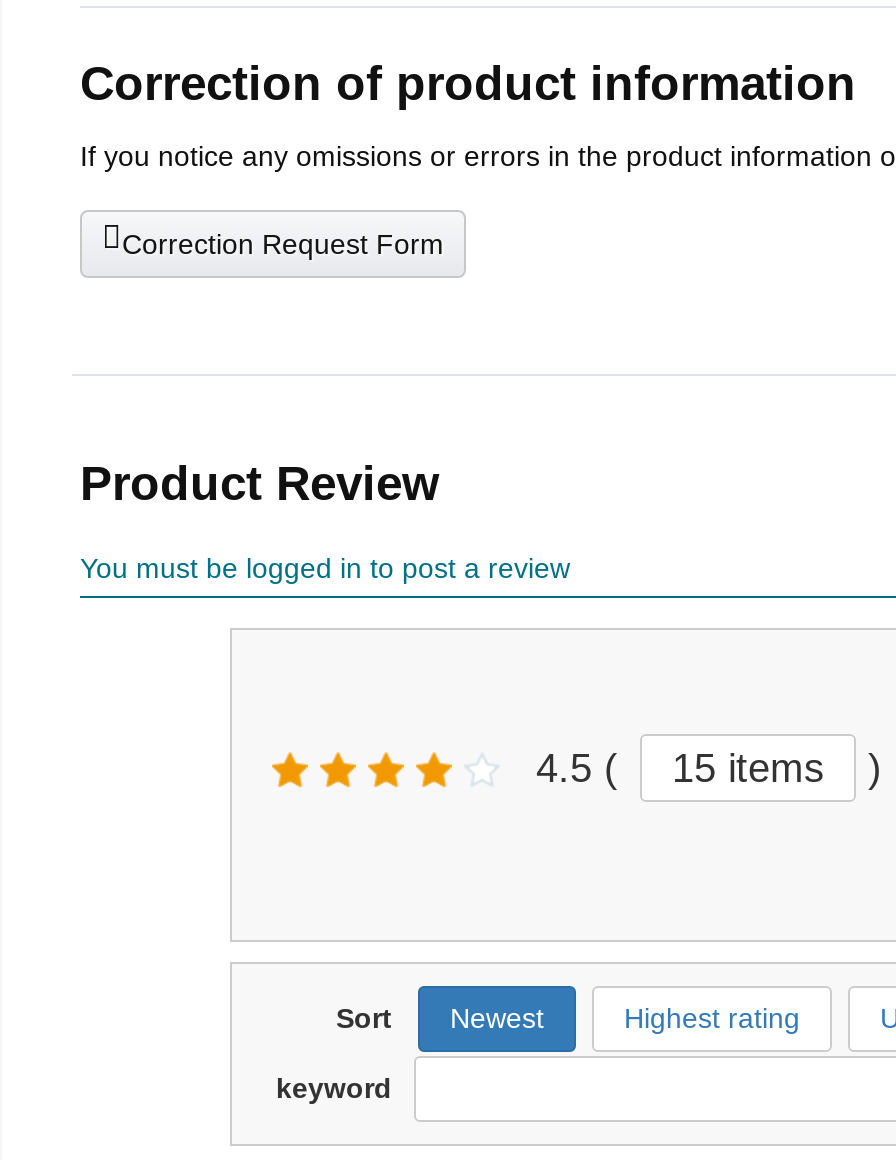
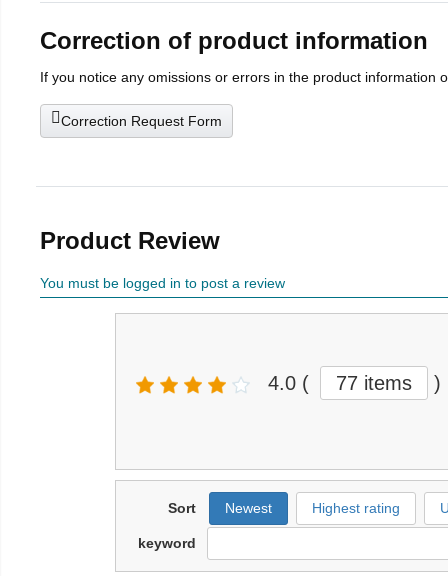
[524,746,630,790] 4.5 ( -> [262,372,315,394] 4.0 (
[672,746,824,790] 15 items -> [336,372,412,394] 77 items

